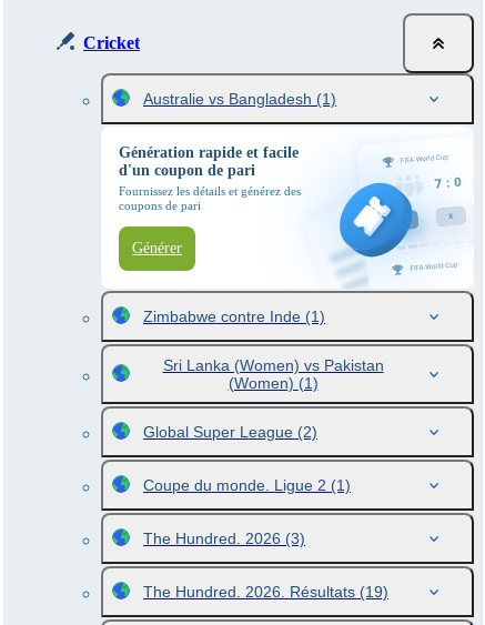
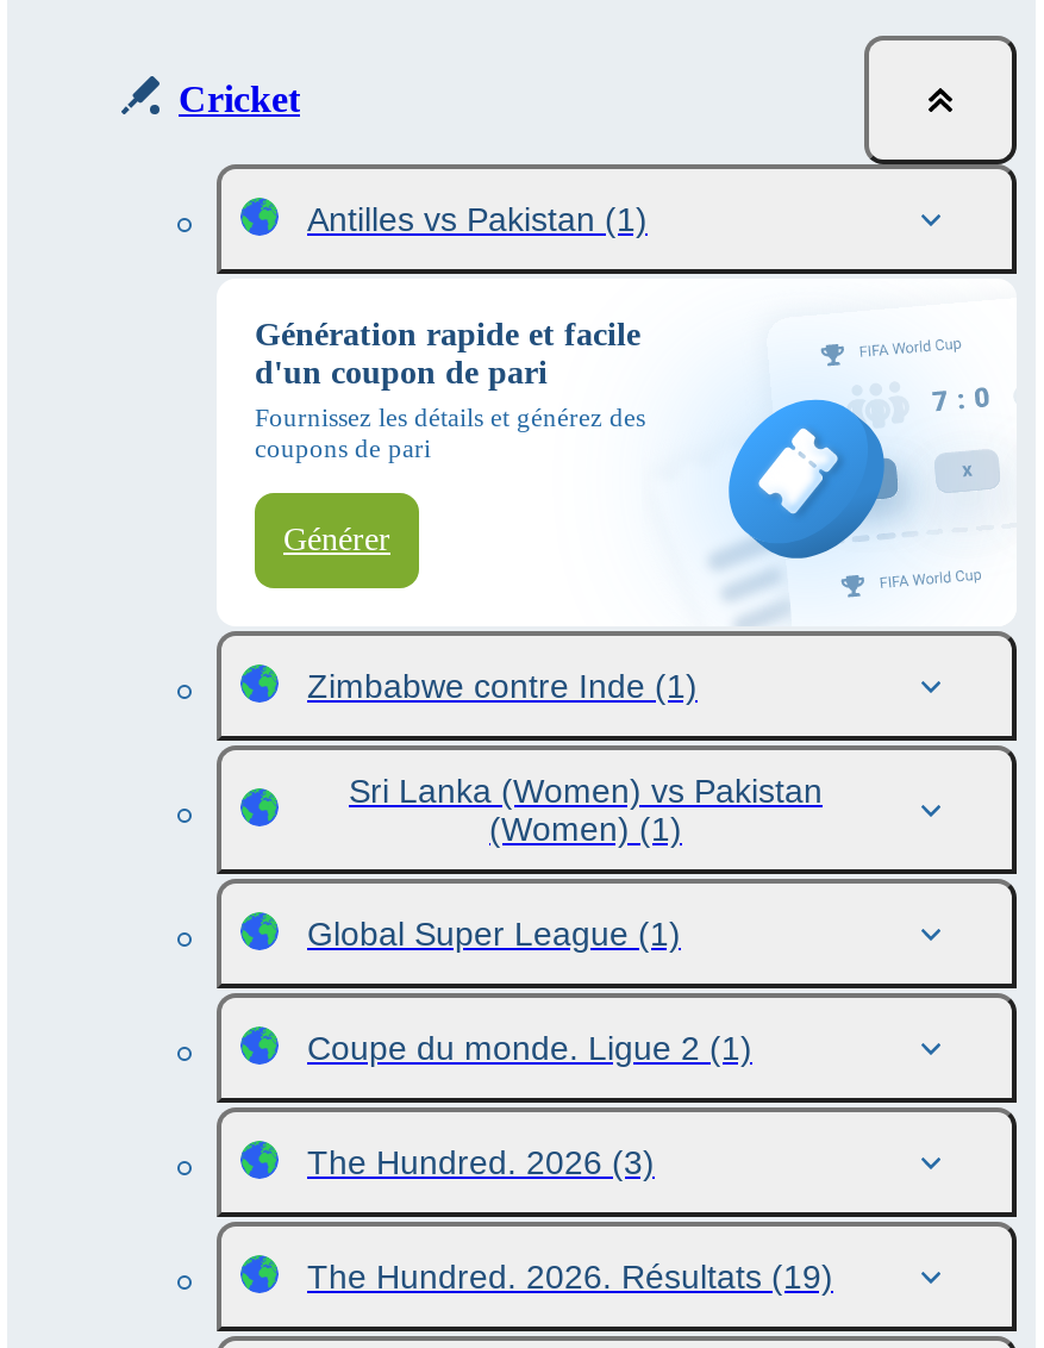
[143,90,336,108] Australie vs Bangladesh (1) -> [307,200,648,238] Antilles vs Pakistan (1)
[143,423,317,441] Global Super League (2) -> [307,915,681,953] Global Super League (1)

